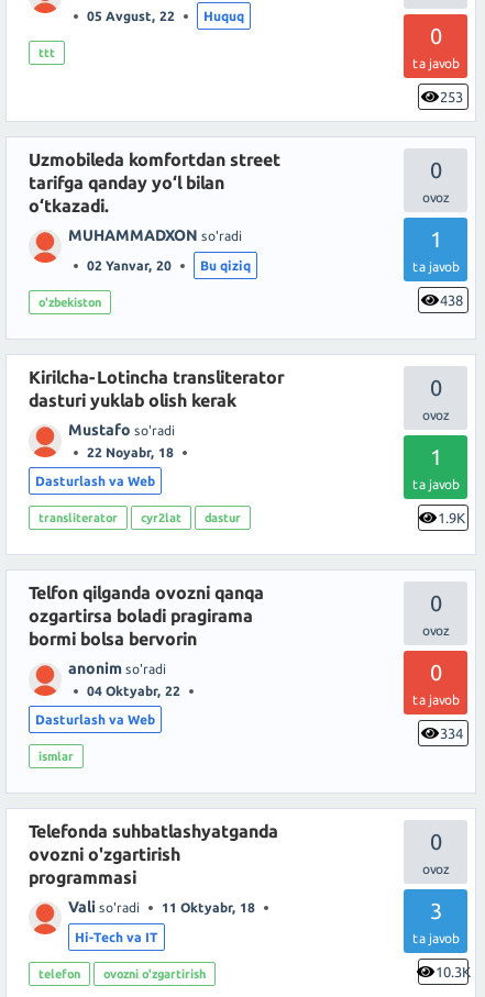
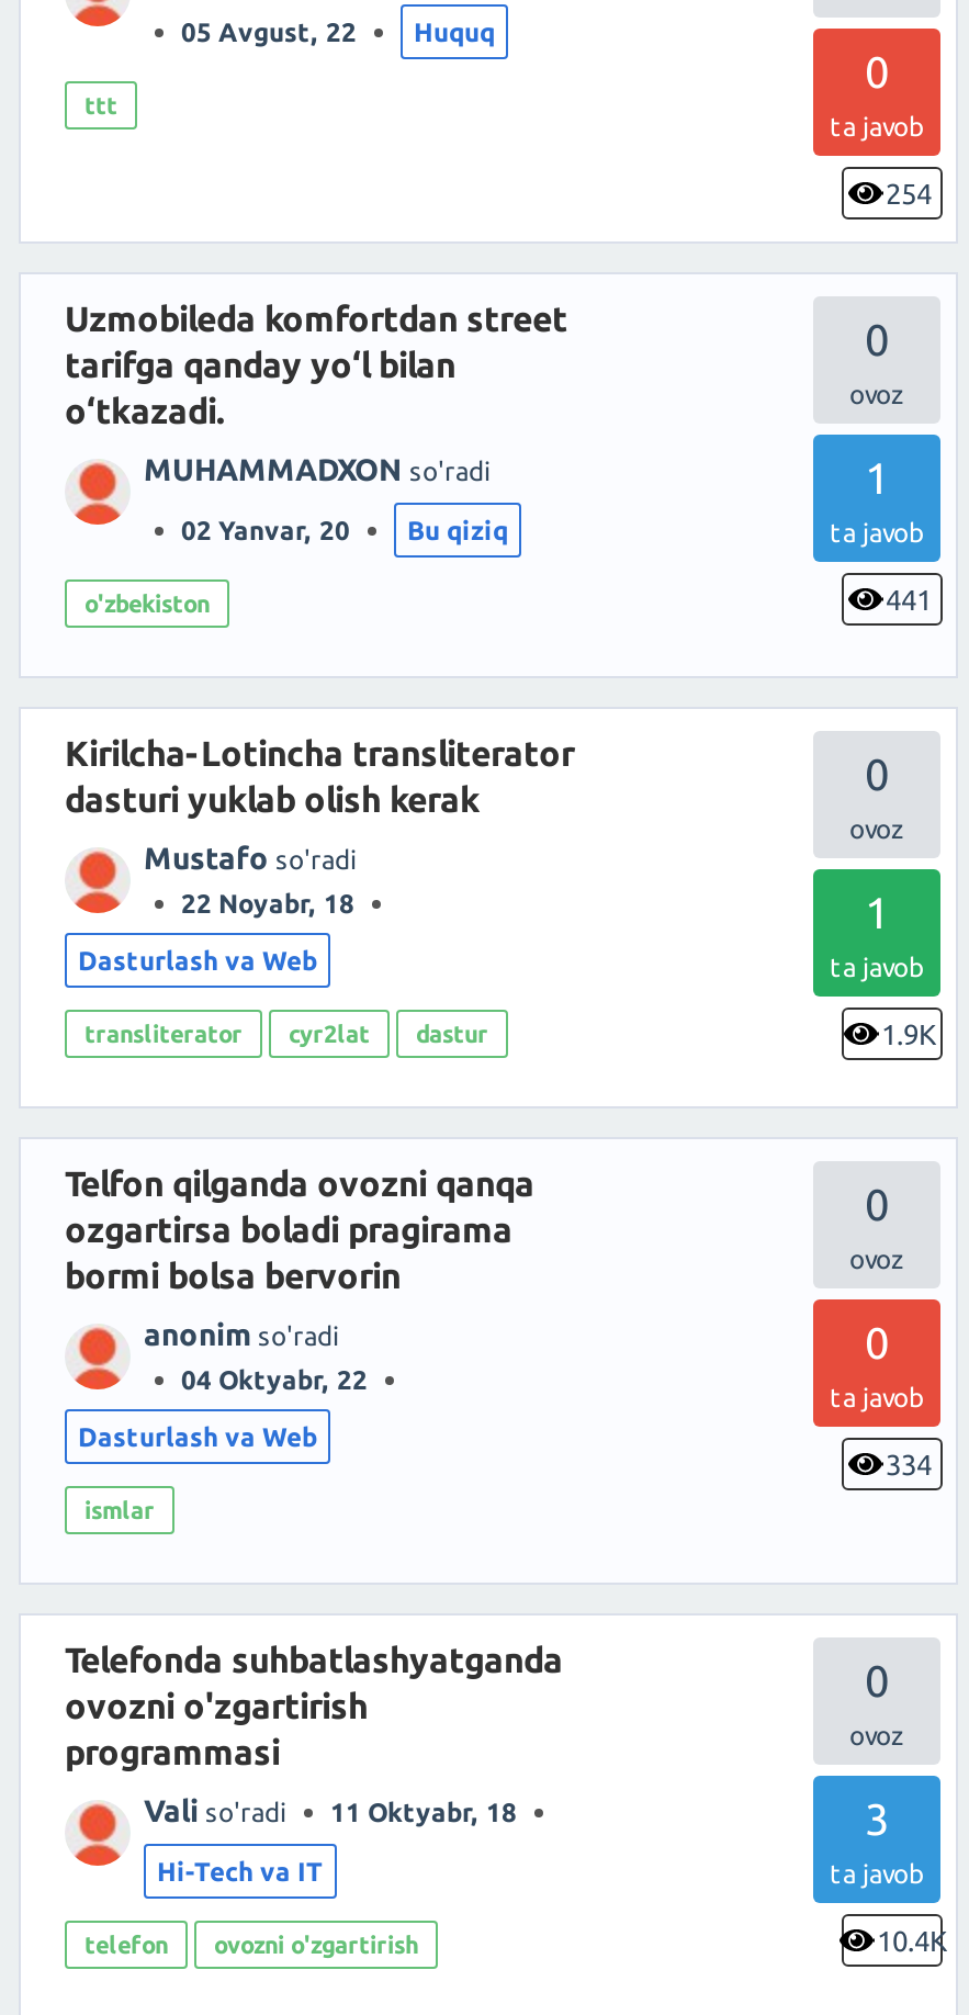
[440,89,463,104] 253 -> [886,177,932,208] 254
[440,292,463,307] 438 -> [886,583,932,614] 441
[436,964,471,979] 10.3K -> [877,1924,947,1955] 10.4K

